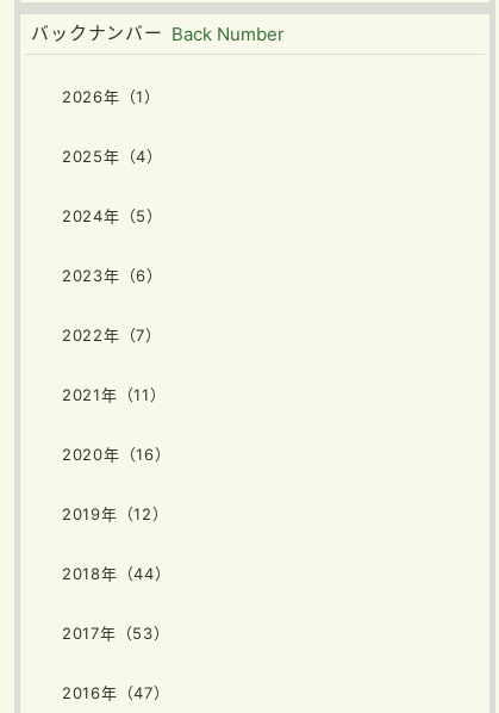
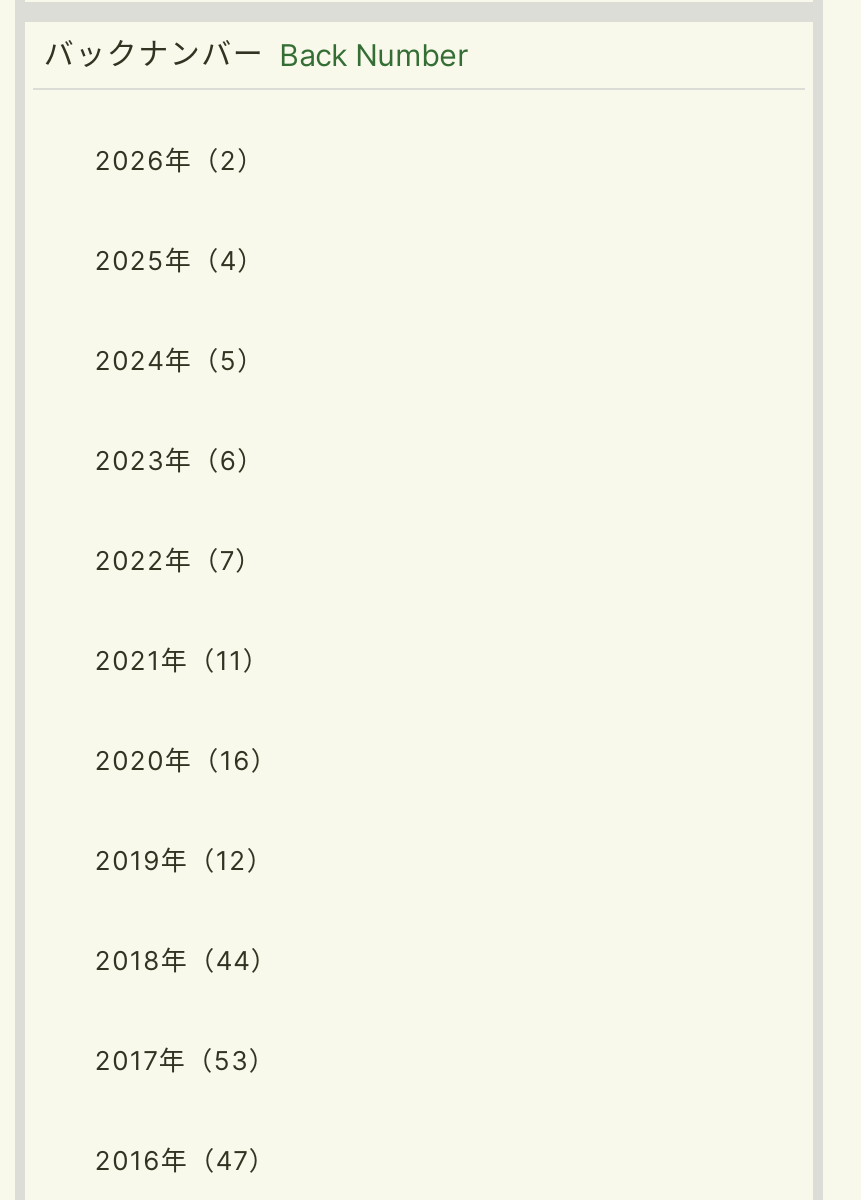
[62,87,161,106] 2026年（1） -> [95,144,265,176] 2026年（2）

